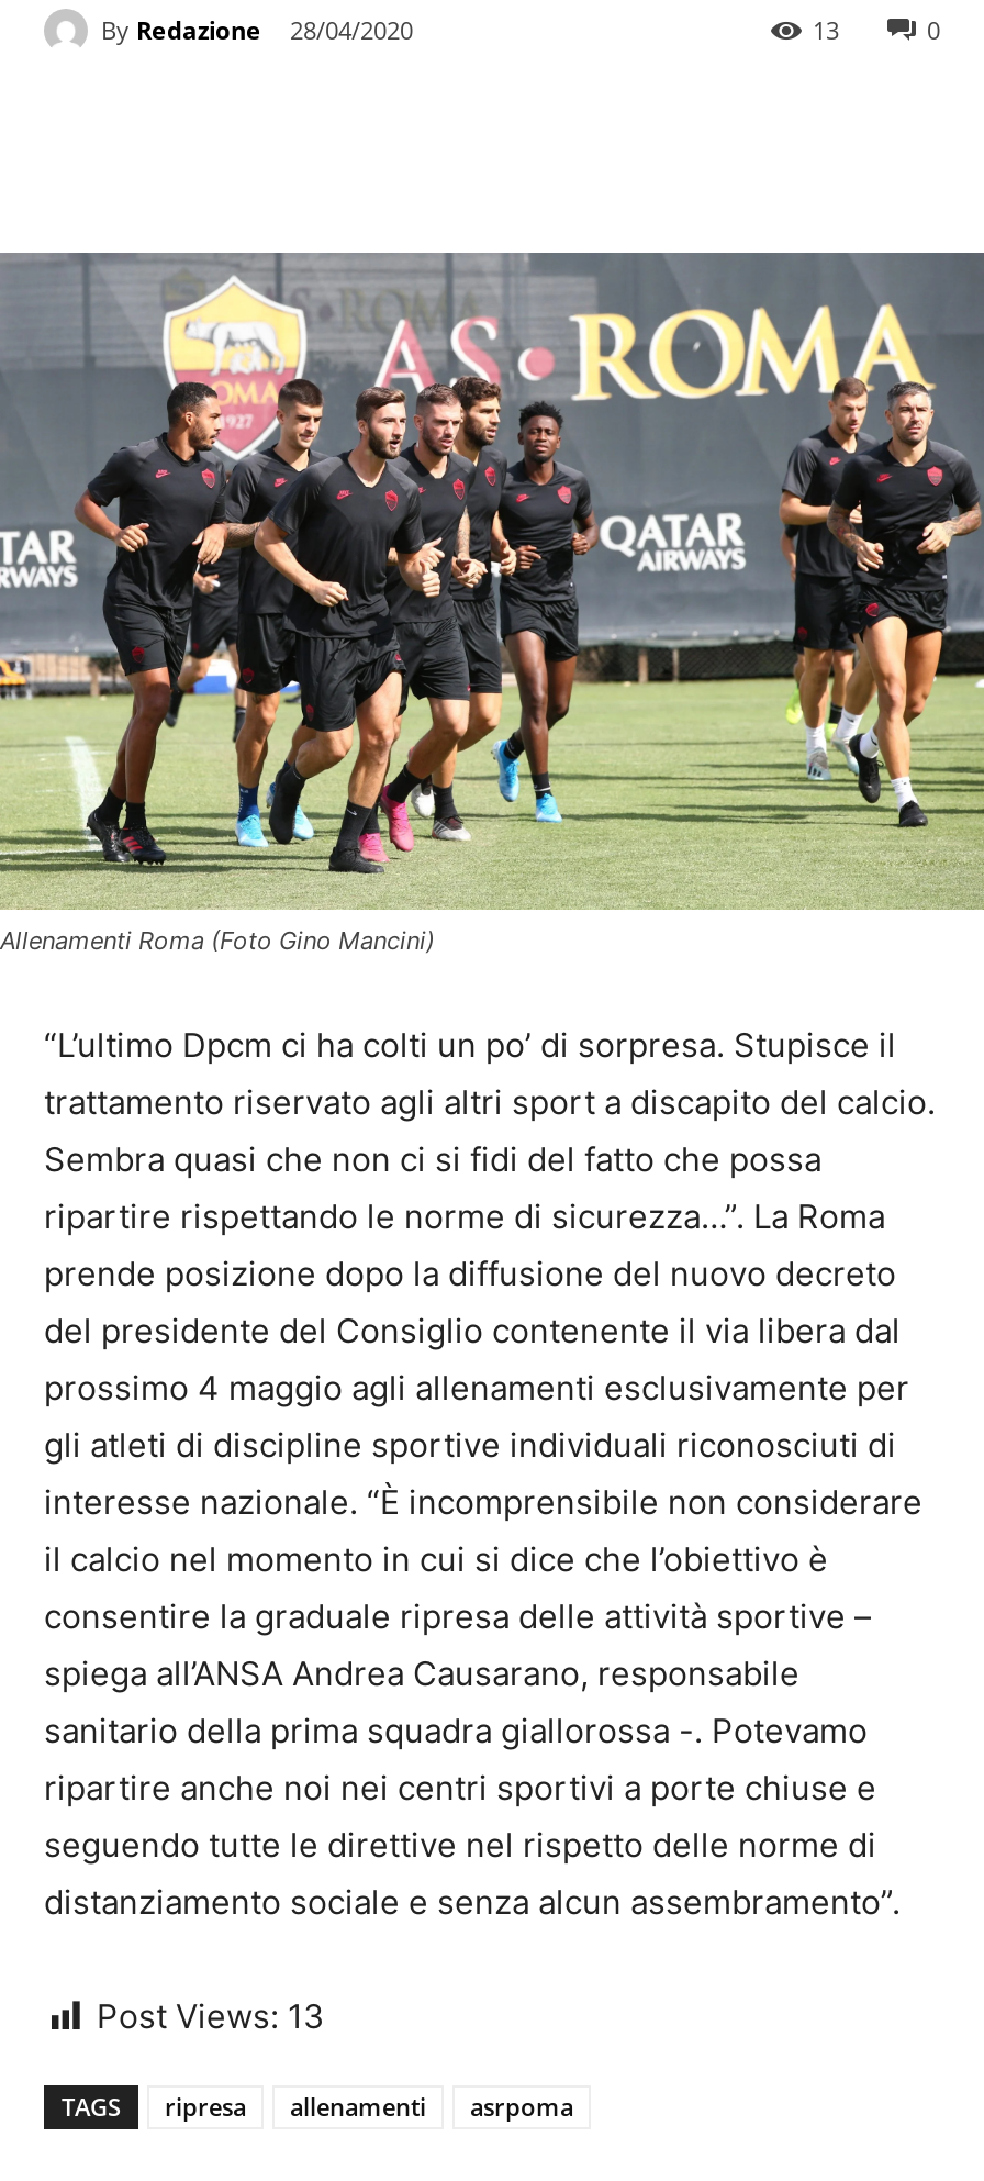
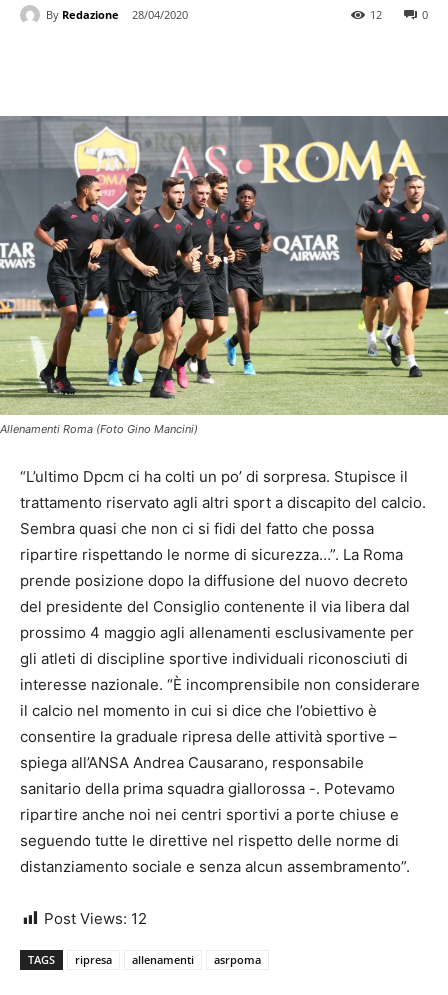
[813,13,839,46] 13 -> [370,7,382,22] 12
[97,1994,325,2036] Post Views: 13 -> [44,909,147,928] Post Views: 12

